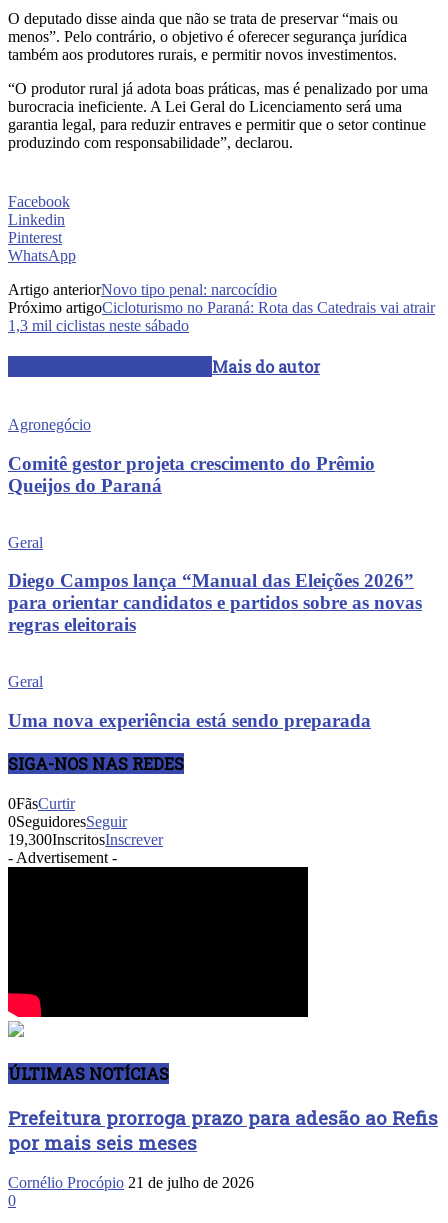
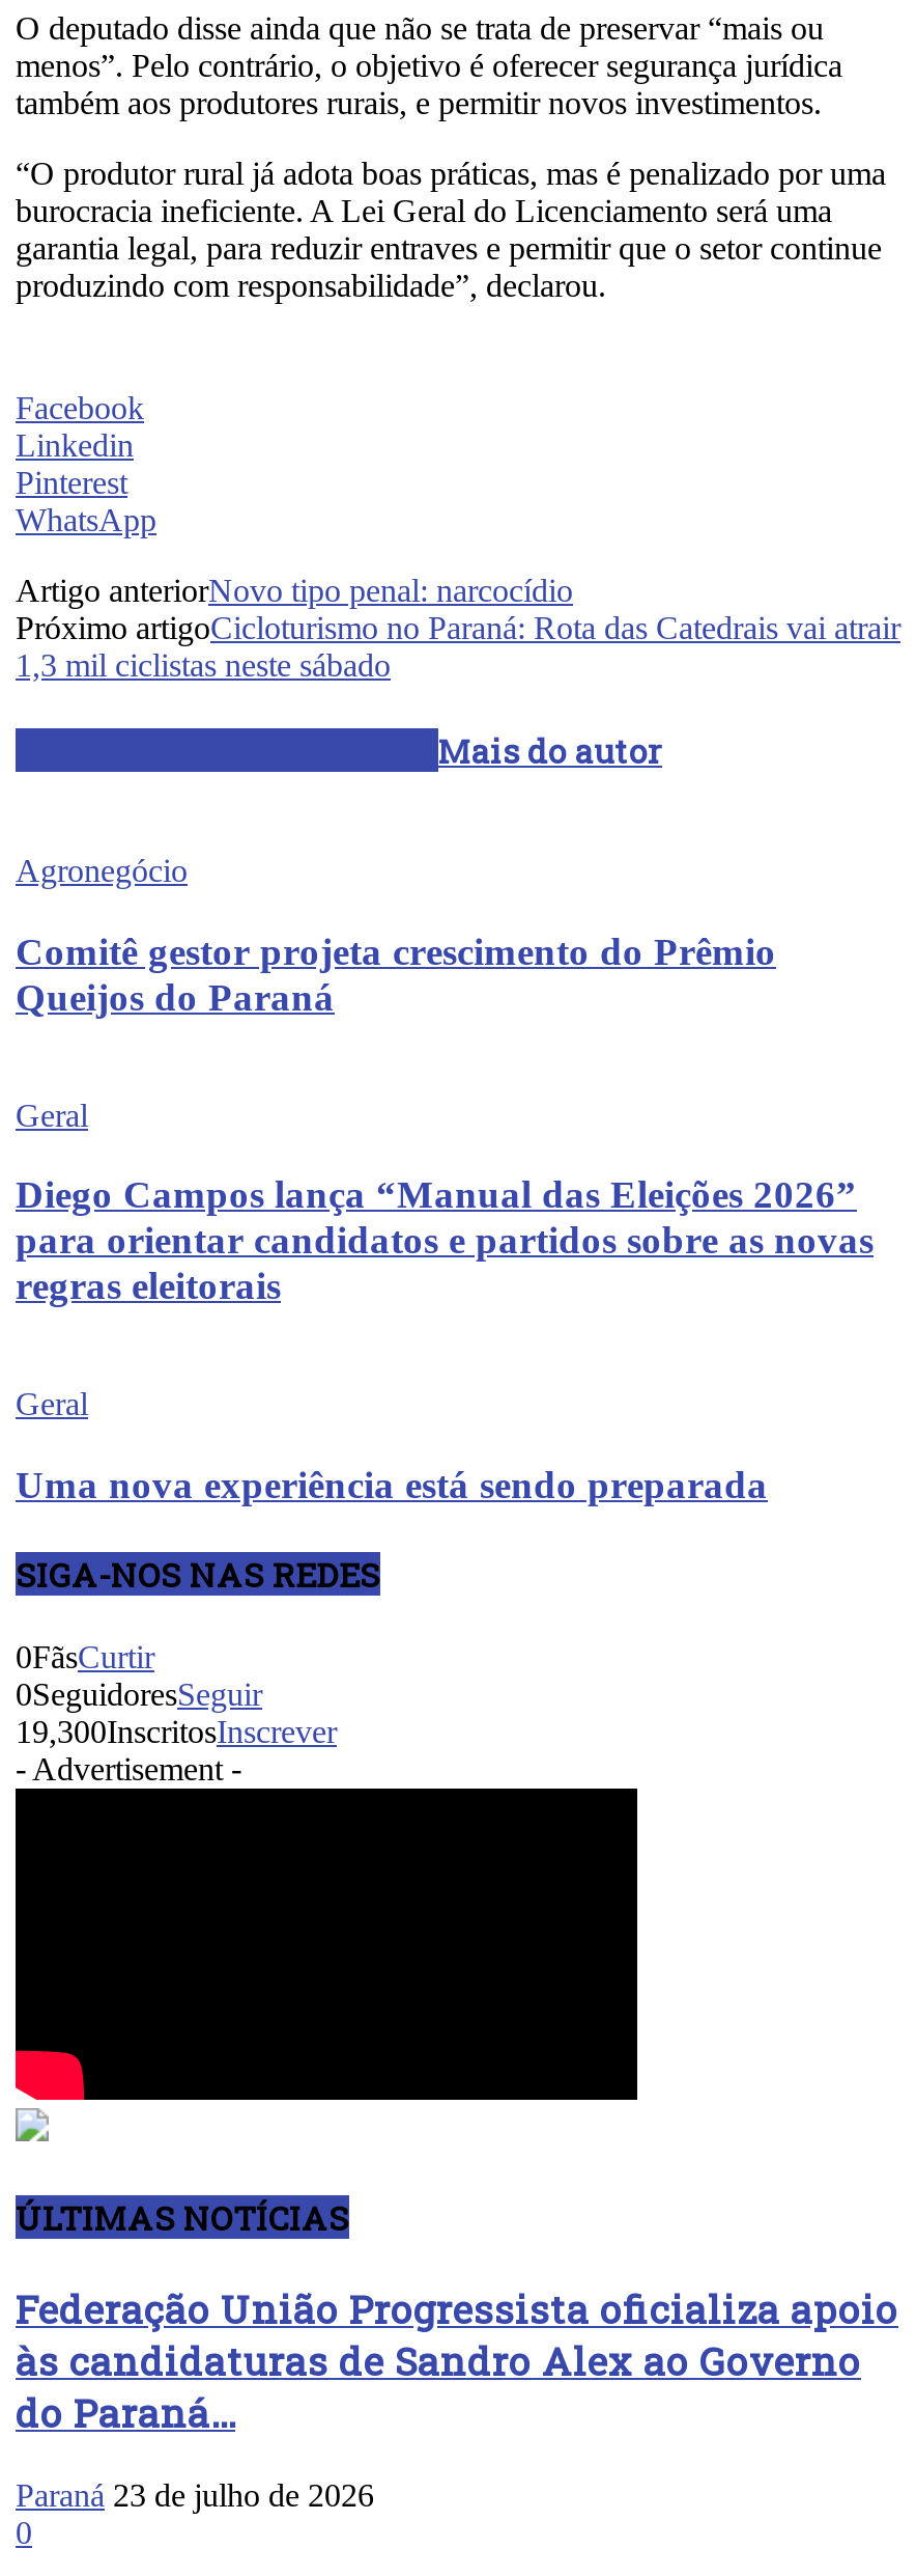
[8,1105,438,1155] Prefeitura prorroga prazo para adesão ao Refis | por mais seis meses -> [16,2282,898,2438] Federação União Progressista oficializa apoio | às candidaturas de Sandro Alex ao Governo | do Paraná...
[8,1174,254,1191] Cornélio Procópio 21 de julho de 2026 -> [16,2477,374,2512] Paraná 23 de julho de 2026

